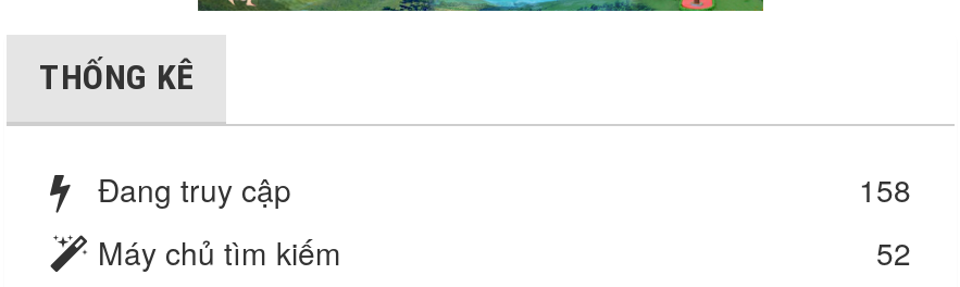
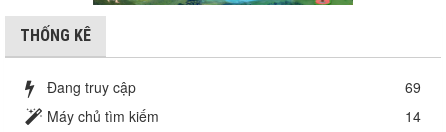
[859,168,911,211] 158 -> [405,77,421,97] 69
[876,231,911,274] 52 -> [405,106,421,126] 14

